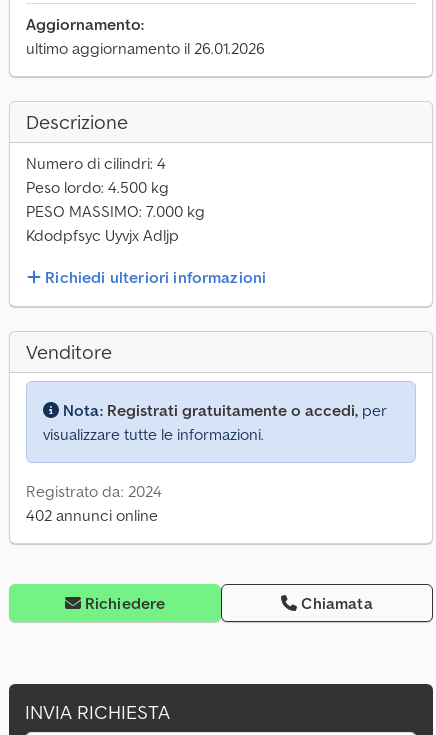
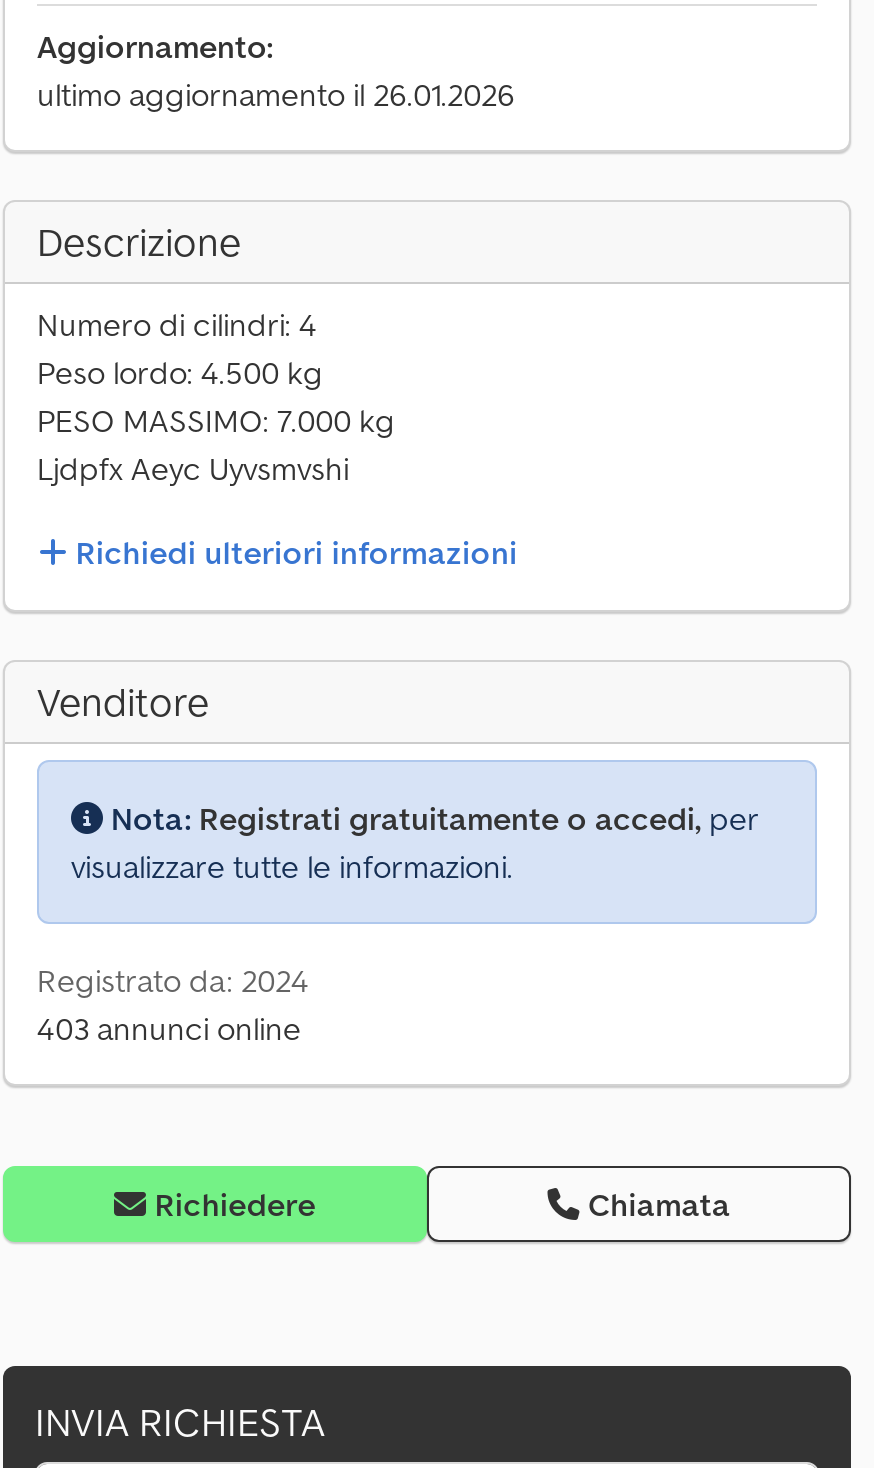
[26,225,179,245] Kdodpfsyc Uyvjx Adljp -> [37,448,349,488] Ljdpfx Aeyc Uyvsmvshi
[26,505,158,525] 402 annunci online -> [37,1008,301,1048] 403 annunci online

